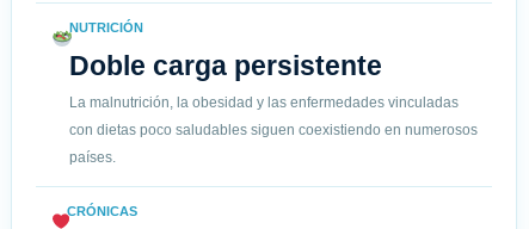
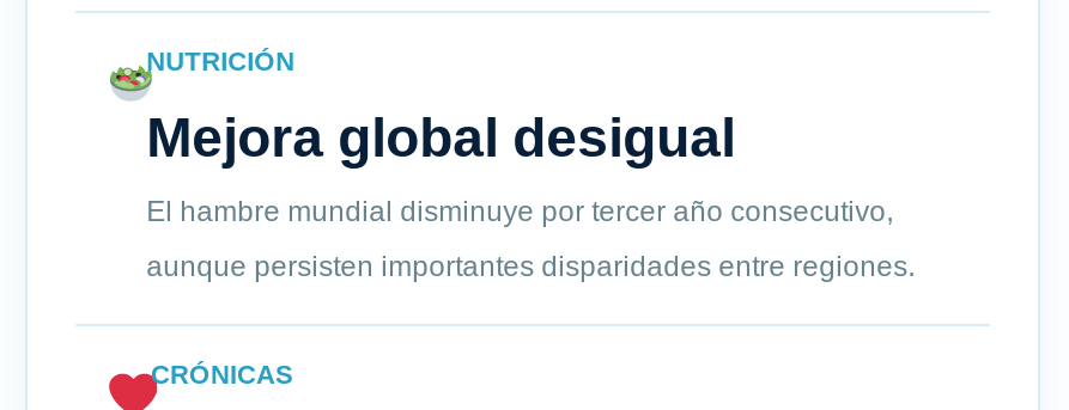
[69,50,477,166] Doble carga persistente | La malnutrición, la obesidad y las enfermedades vinculadas | con dietas poco saludables siguen coexistiendo en numerosos | países. -> [147,106,915,283] Mejora global desigual | El hambre mundial disminuye por tercer año consecutivo, | aunque persisten importantes disparidades entre regiones.

